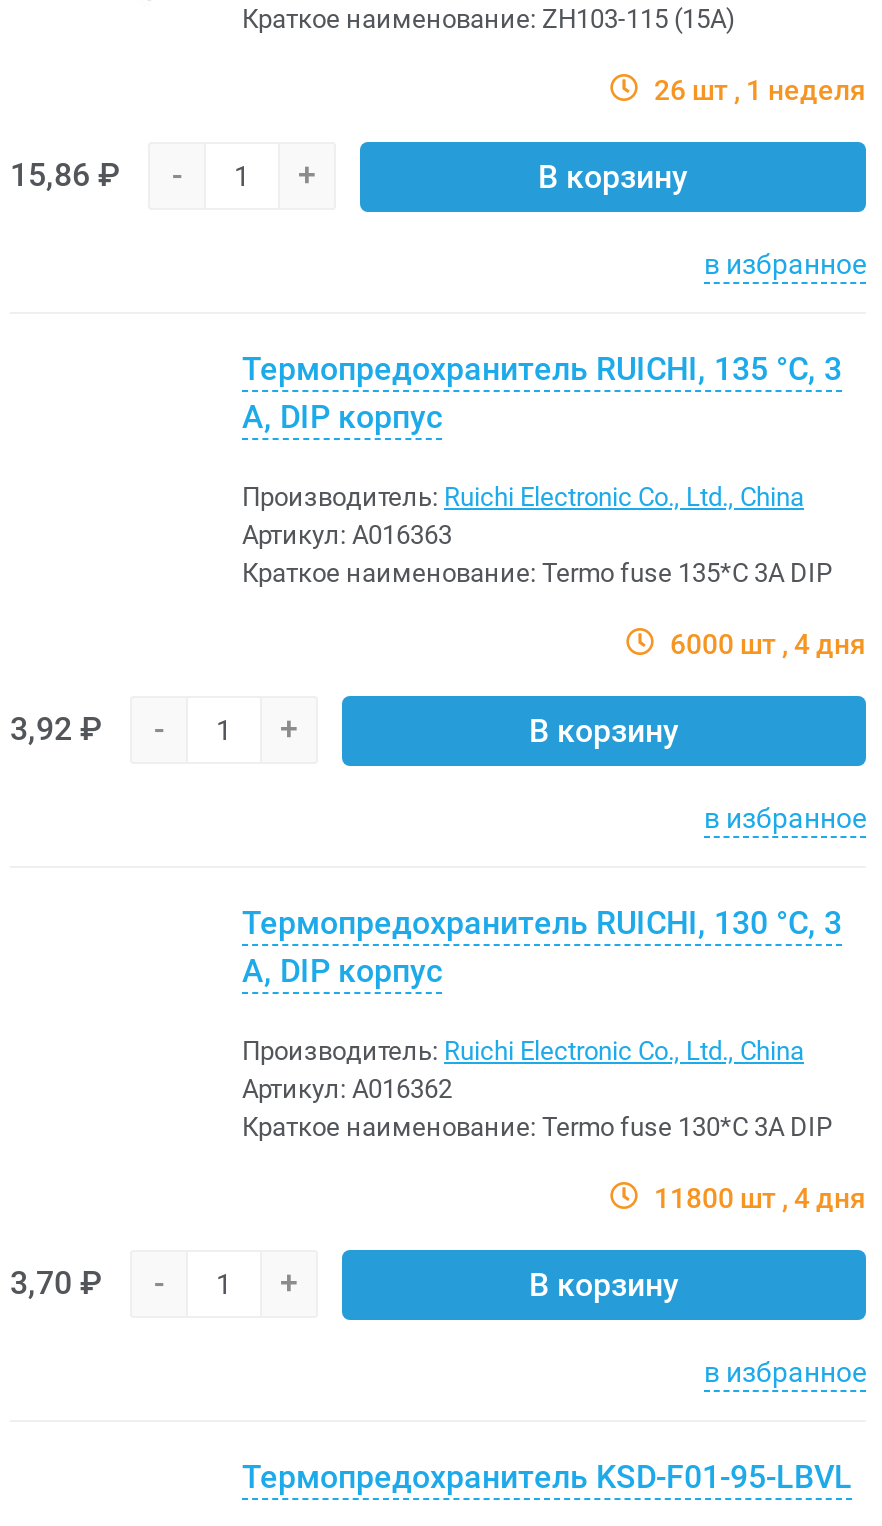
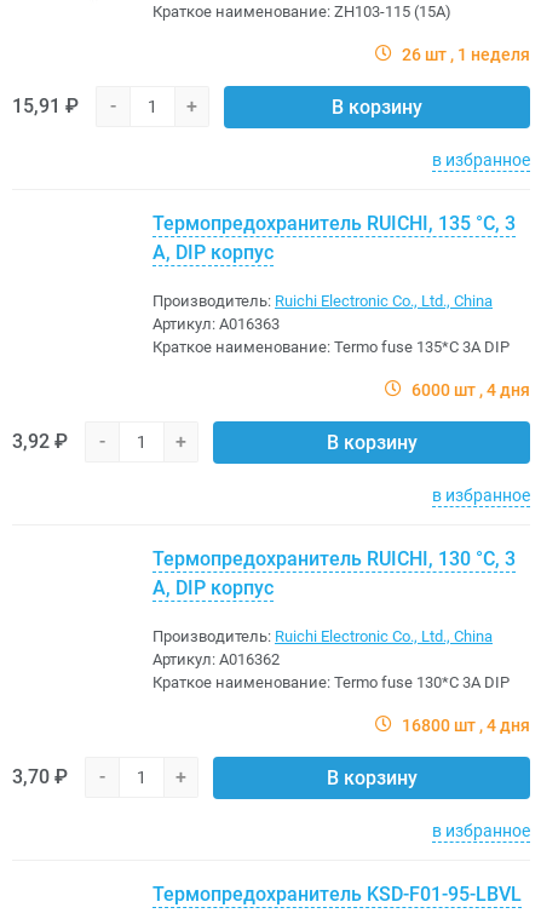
[10,156,120,194] 15,86 ₽ -> [12,95,79,118] 15,91 ₽
[654,1182,866,1214] 11800 шт 4 дня -> [402,715,530,735] 16800 шт 4 дня

